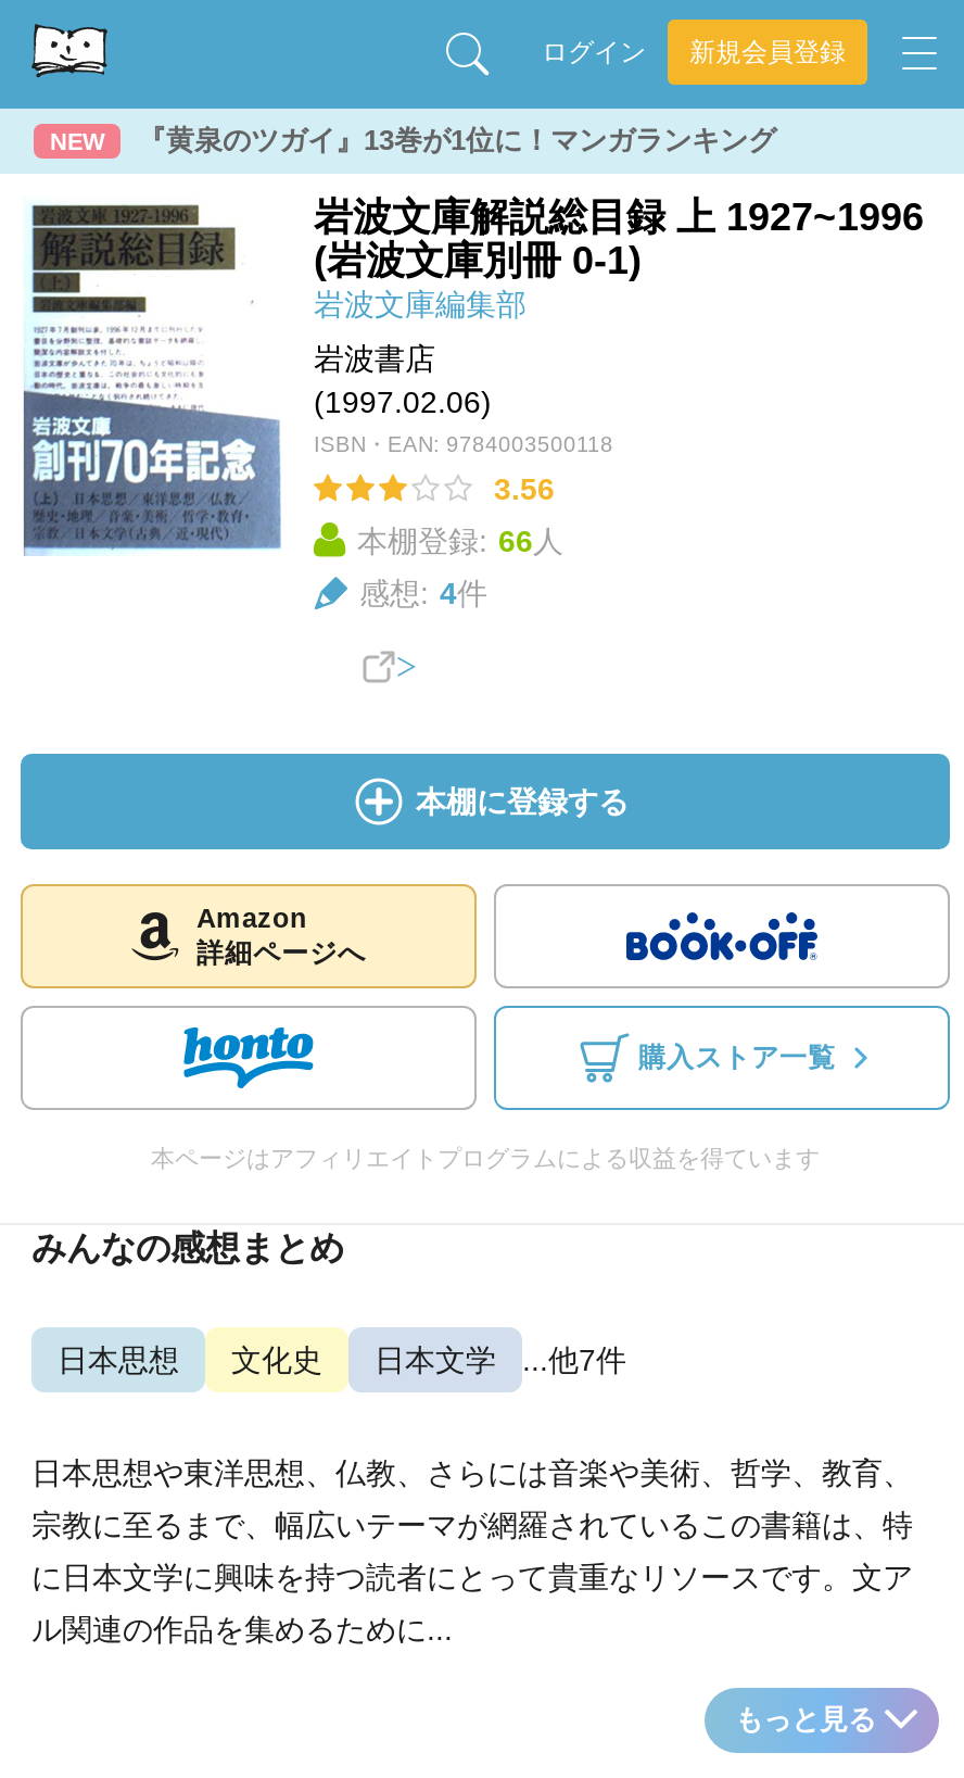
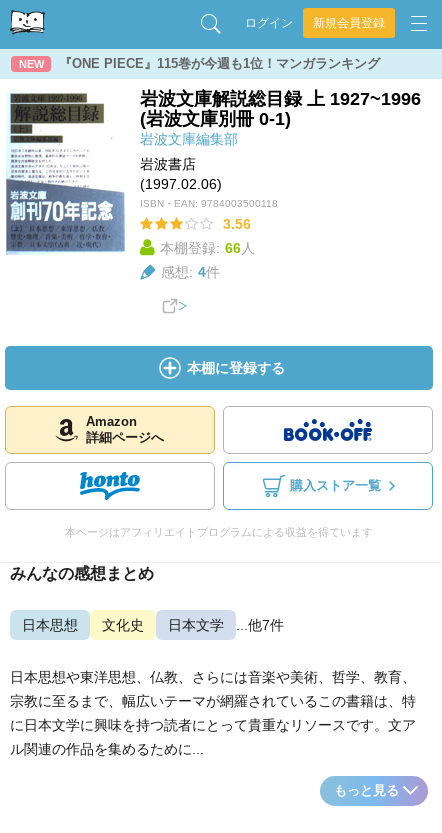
[138,124,776,156] 『黄泉のツガイ』13巻が1位に！マンガランキング -> [59,56,380,71] 『ONE PIECE』115巻が今週も1位！マンガランキング

